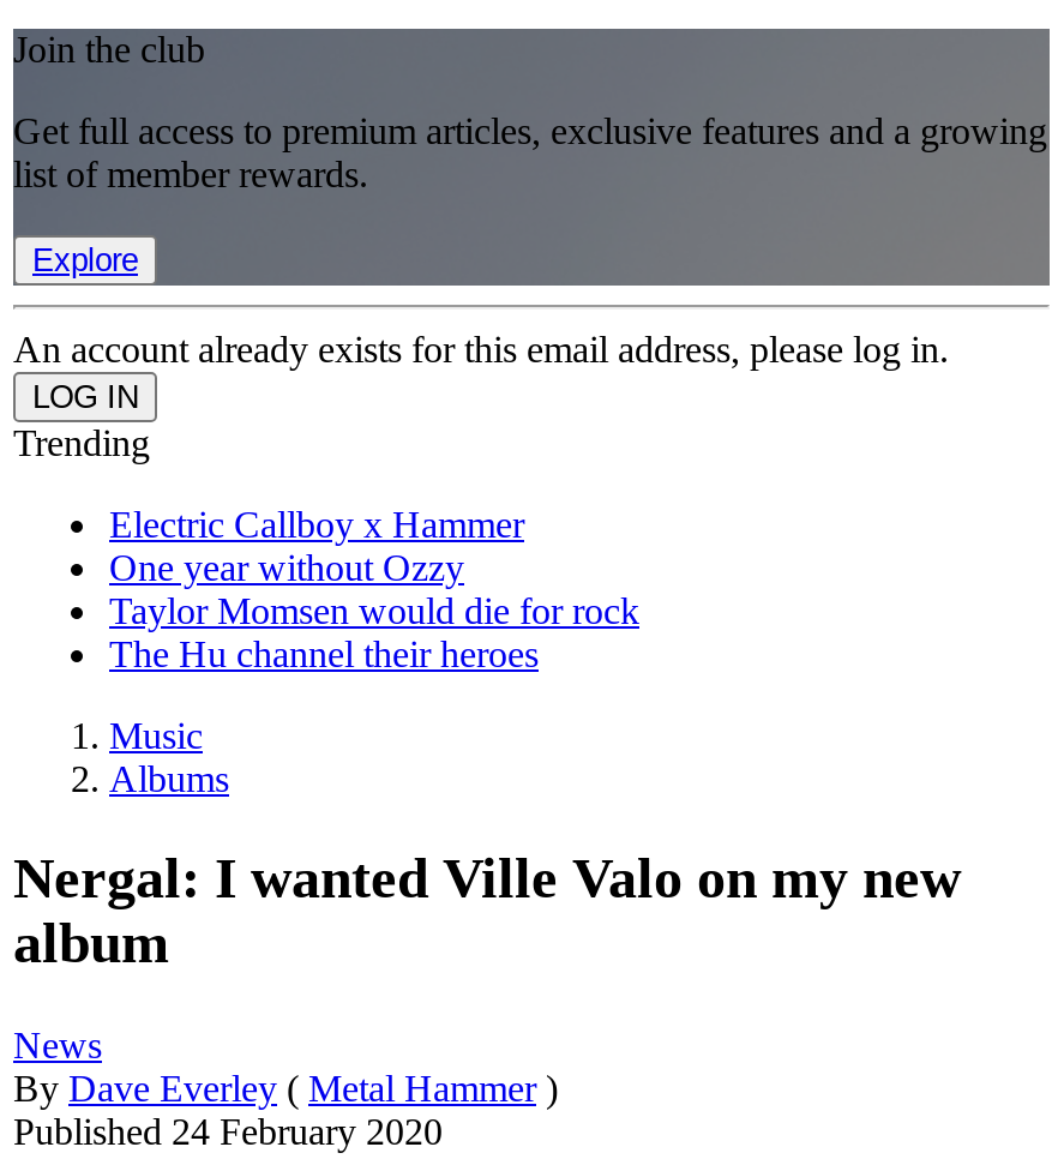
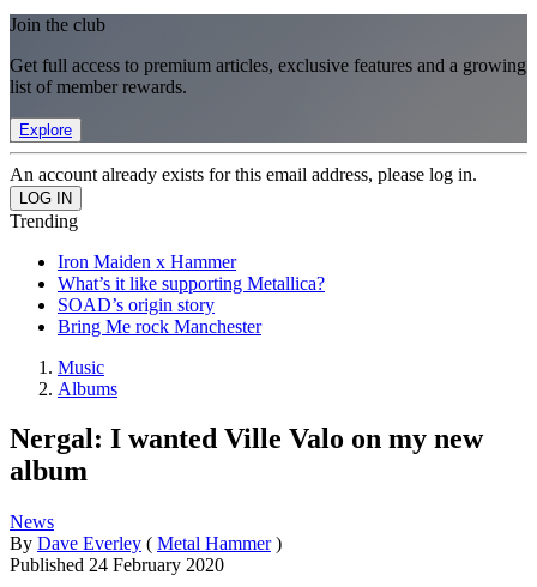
[109,503,639,673] Electric Callboy x Hammer | One year without Ozzy | Taylor Momsen would die for rock | The Hu channel their heroes -> [58,251,325,336] Iron Maiden x Hammer | What’s it like supporting Metallica? | SOAD’s origin story | Bring Me rock Manchester

